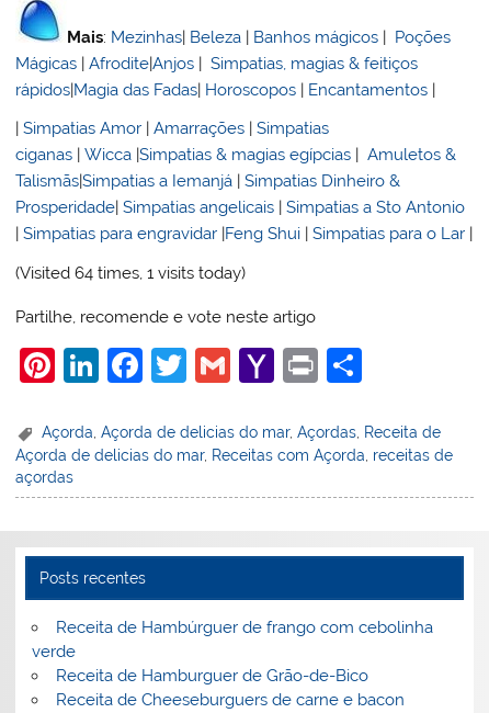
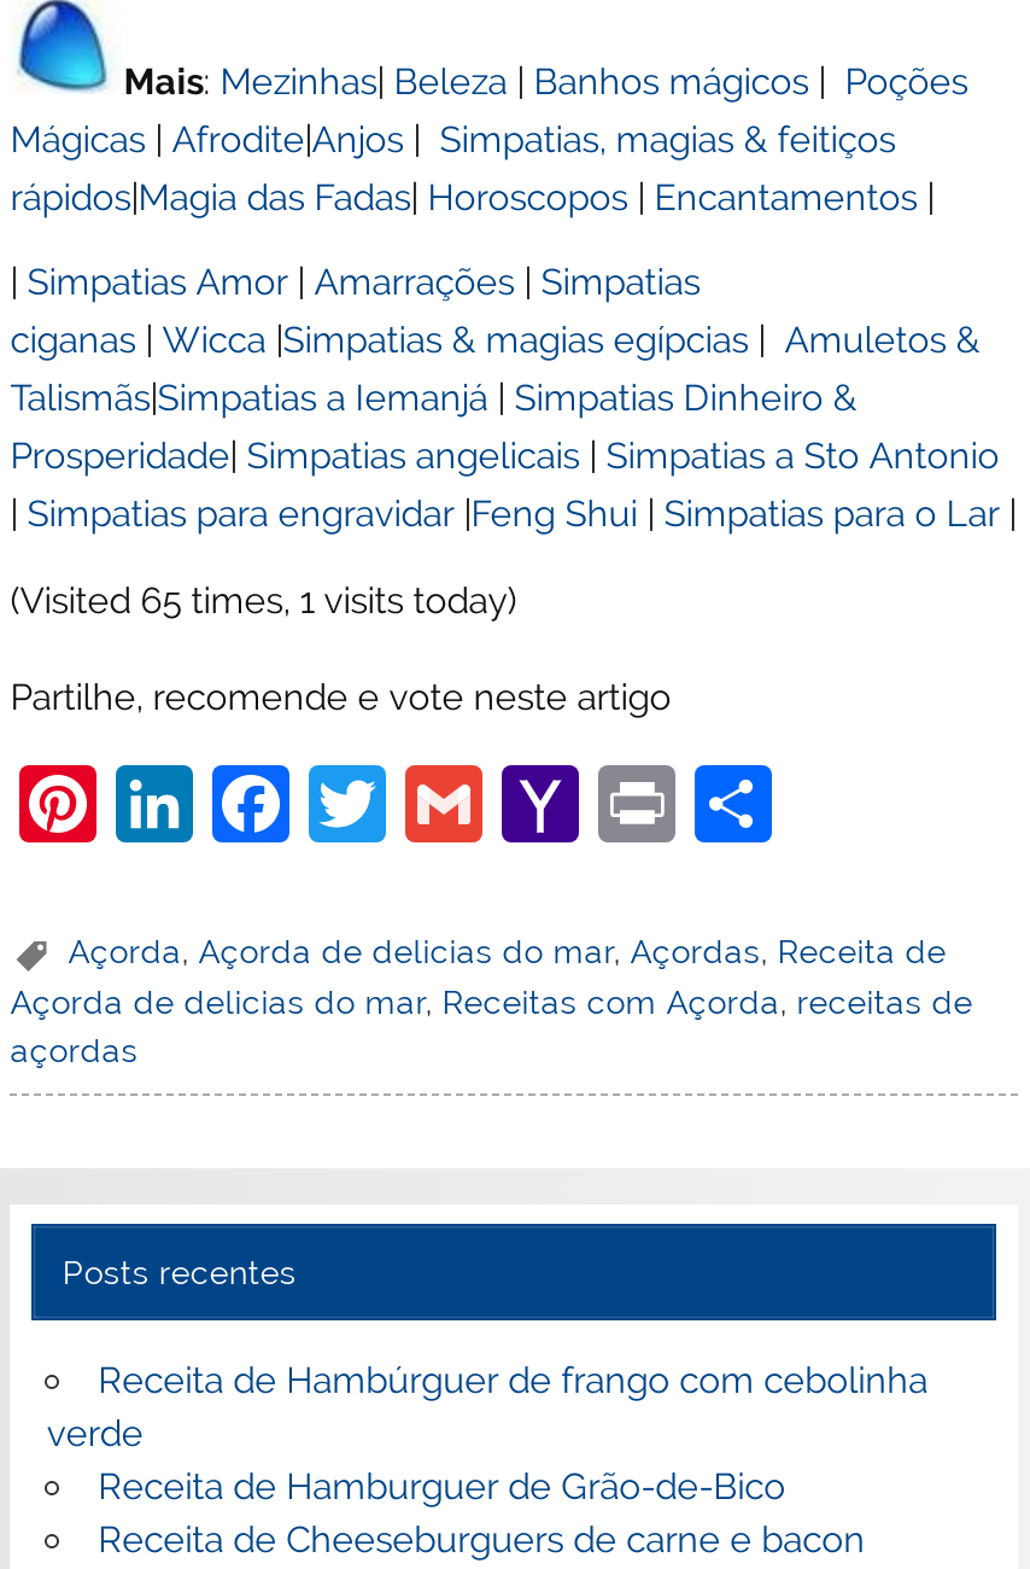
[16,263,246,283] (Visited 64 times, 1 visits today) -> [10,579,517,622] (Visited 65 times, 1 visits today)

